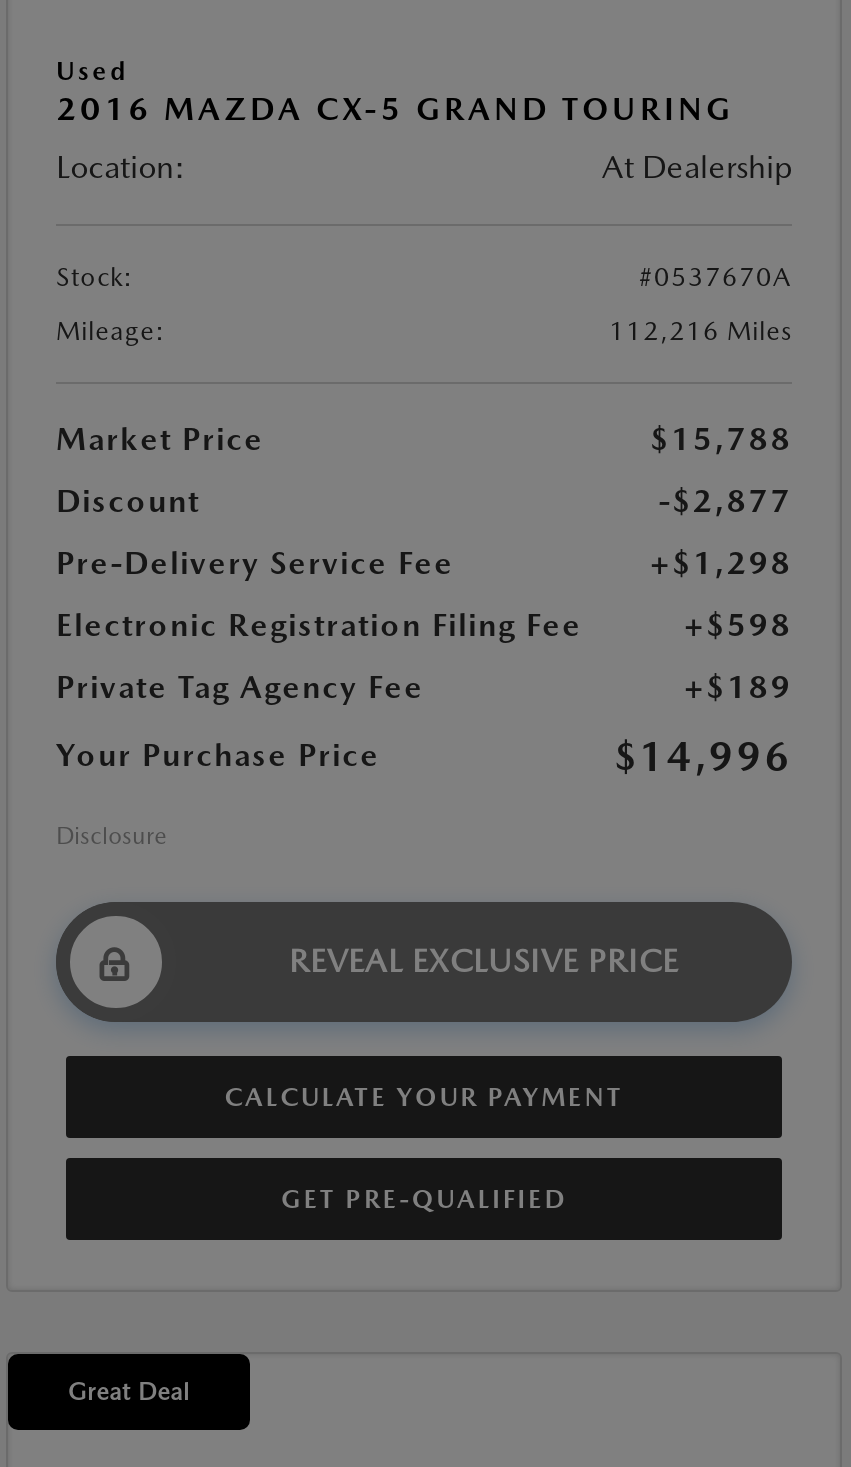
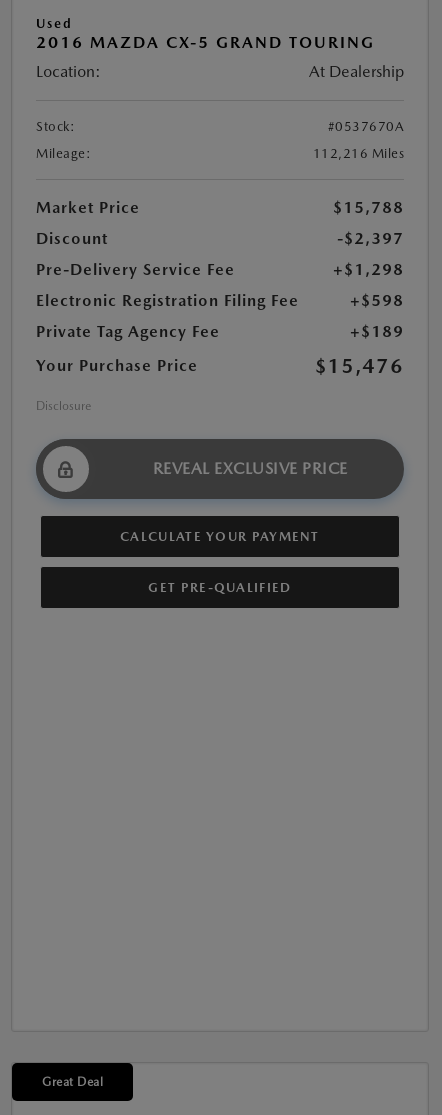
[658,482,792,520] -$2,877 -> [337,229,404,248] -$2,397
[614,732,792,780] $14,996 -> [315,354,404,378] $15,476

